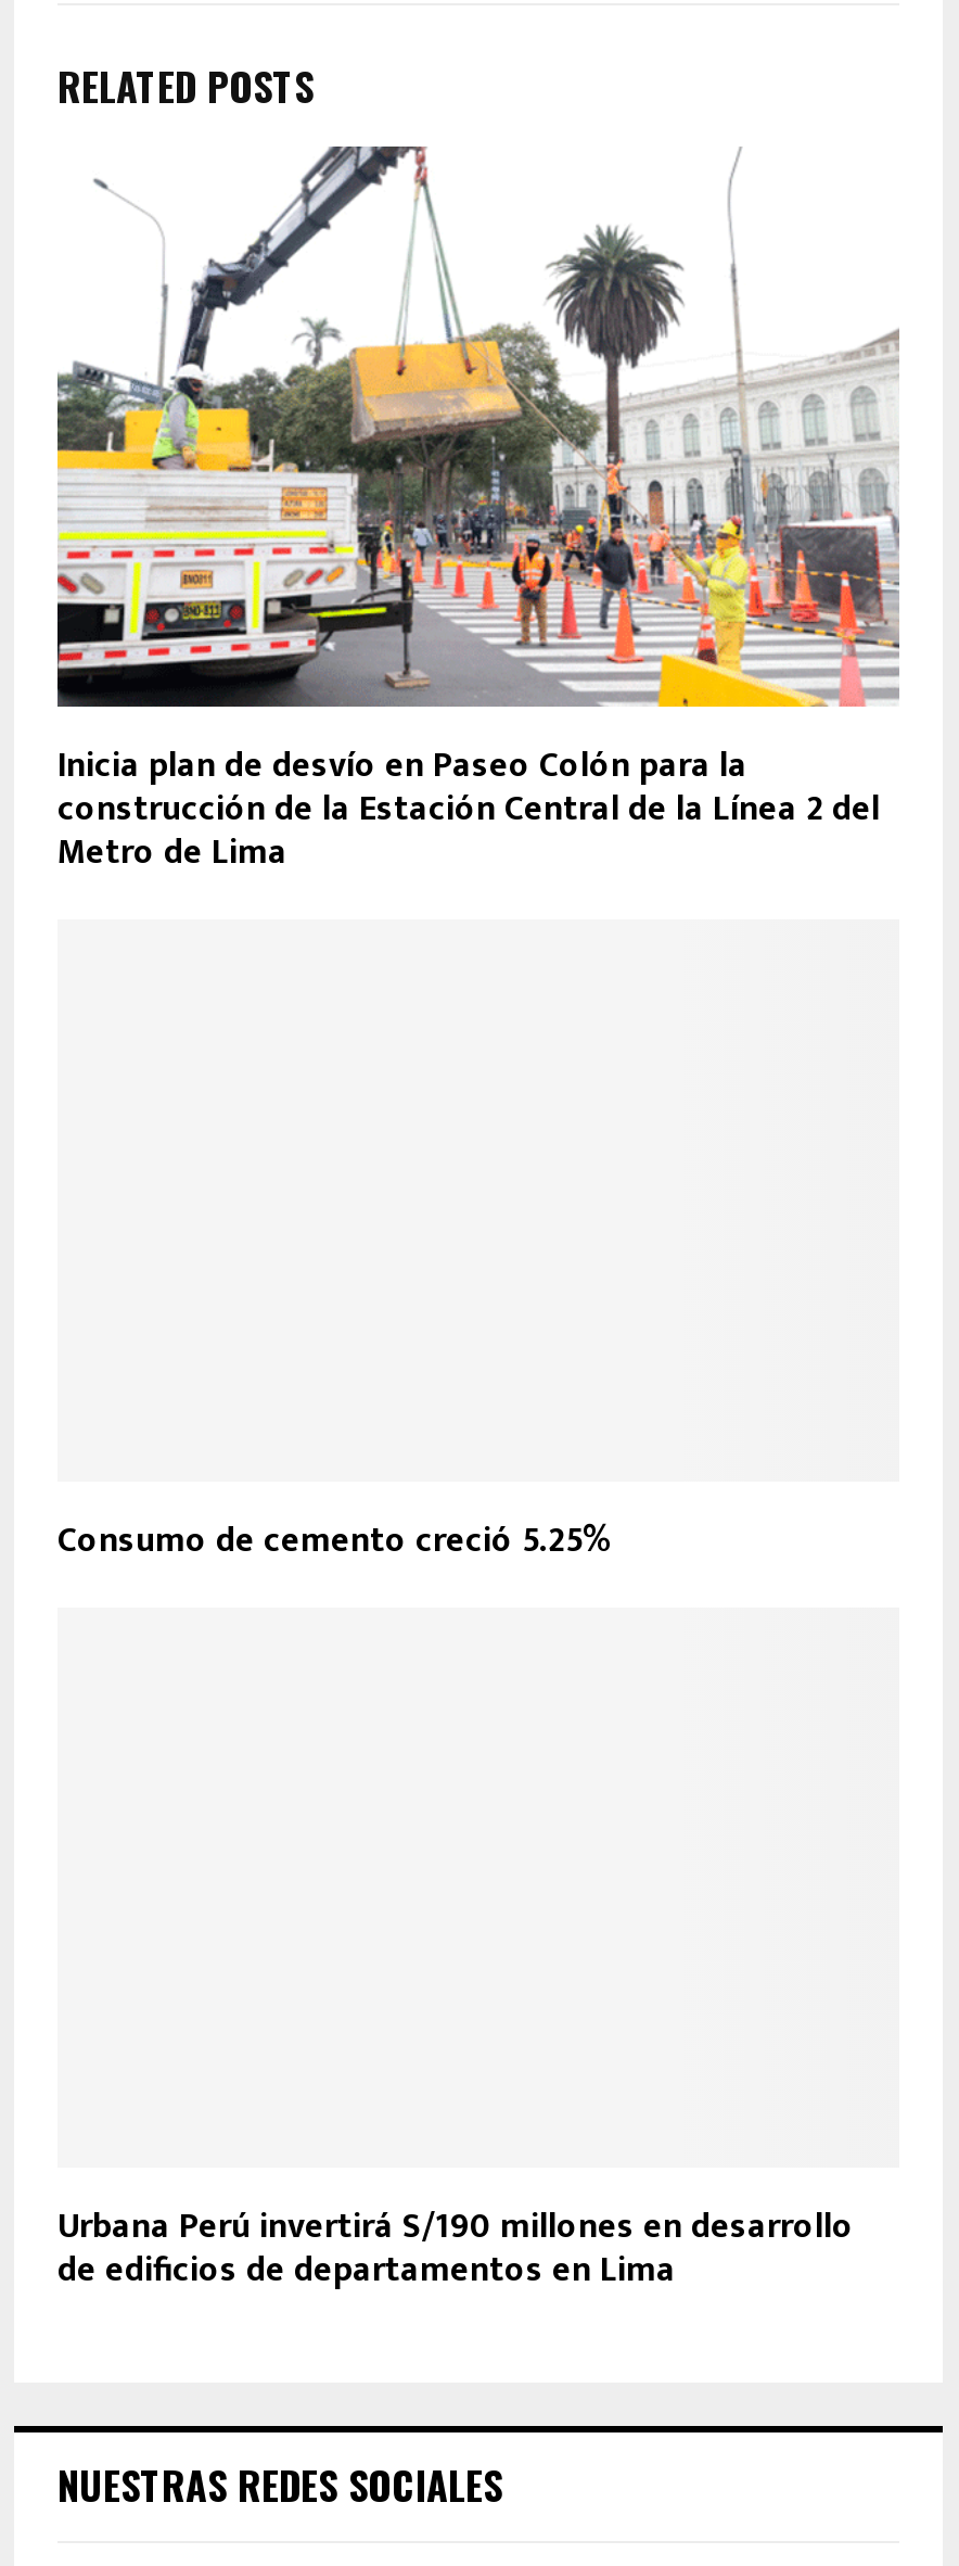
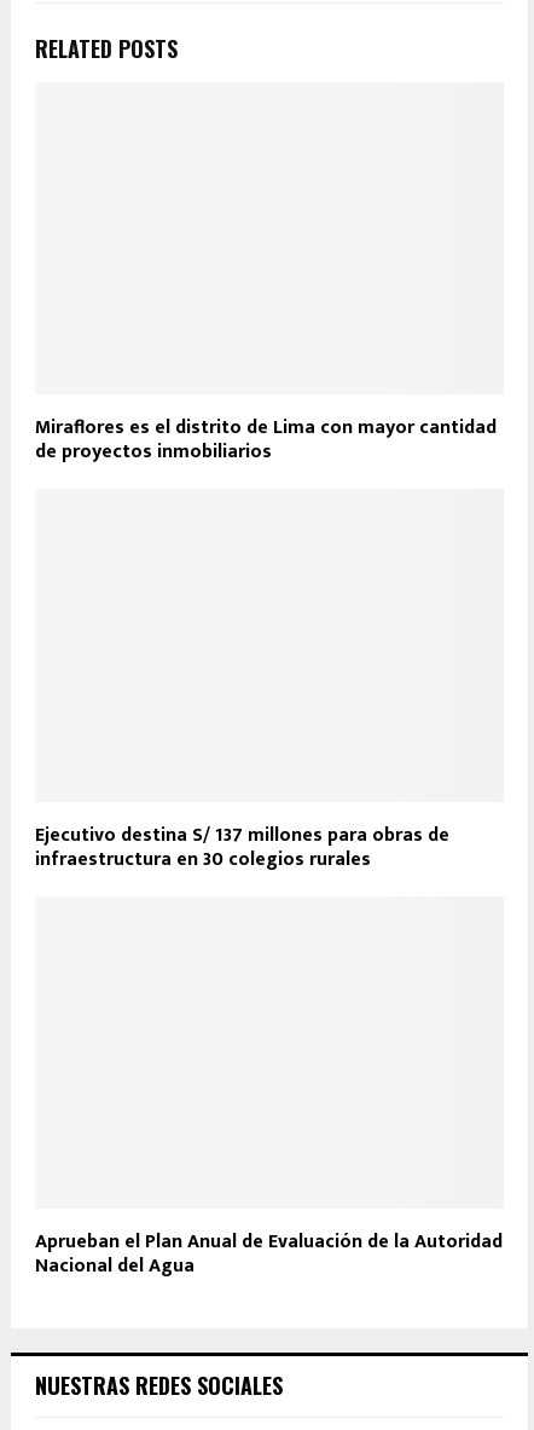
[55,144,902,709] [image] -> none
[57,737,880,883] Inicia plan de desvío en Paseo Colón para la | construcción de la Estación Central de la Línea 2 del | Metro de Lima -> [35,412,497,468] Miraflores es el distrito de Lima con mayor cantidad | de proyectos inmobiliarios
[57,1512,613,1570] Consumo de cemento creció 5.25% -> [35,819,449,876] Ejecutivo destina S/ 137 millones para obras de | infraestructura en 30 colegios rurales
[57,2199,854,2301] Urbana Perú invertirá S/190 millones en desarrollo | de edificios de departamentos en Lima -> [35,1226,503,1283] Aprueban el Plan Anual de Evaluación de la Autoridad | Nacional del Agua

